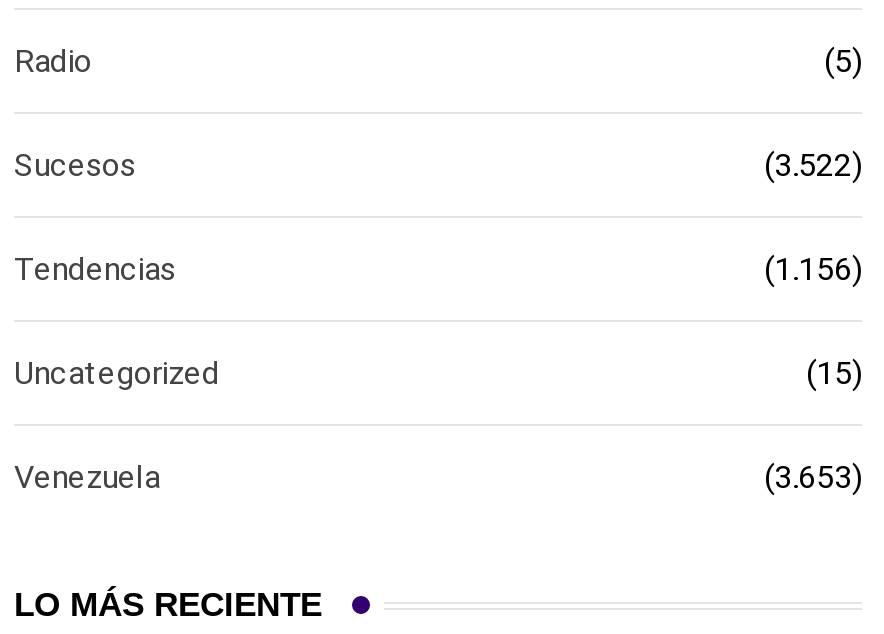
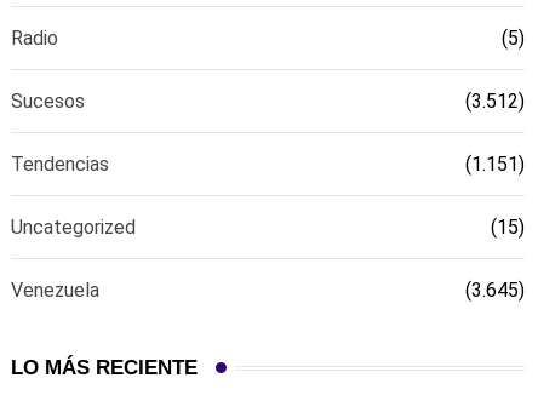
[764,146,862,184] (3.522) -> [465,90,525,113] (3.512)
[764,250,862,288] (1.156) -> [465,153,525,176] (1.151)
[764,458,862,496] (3.653) -> [465,279,525,302] (3.645)

